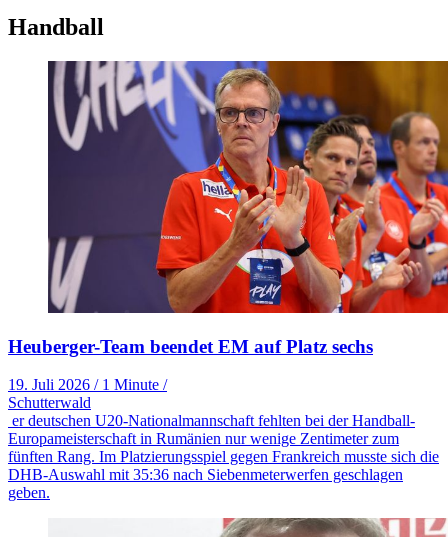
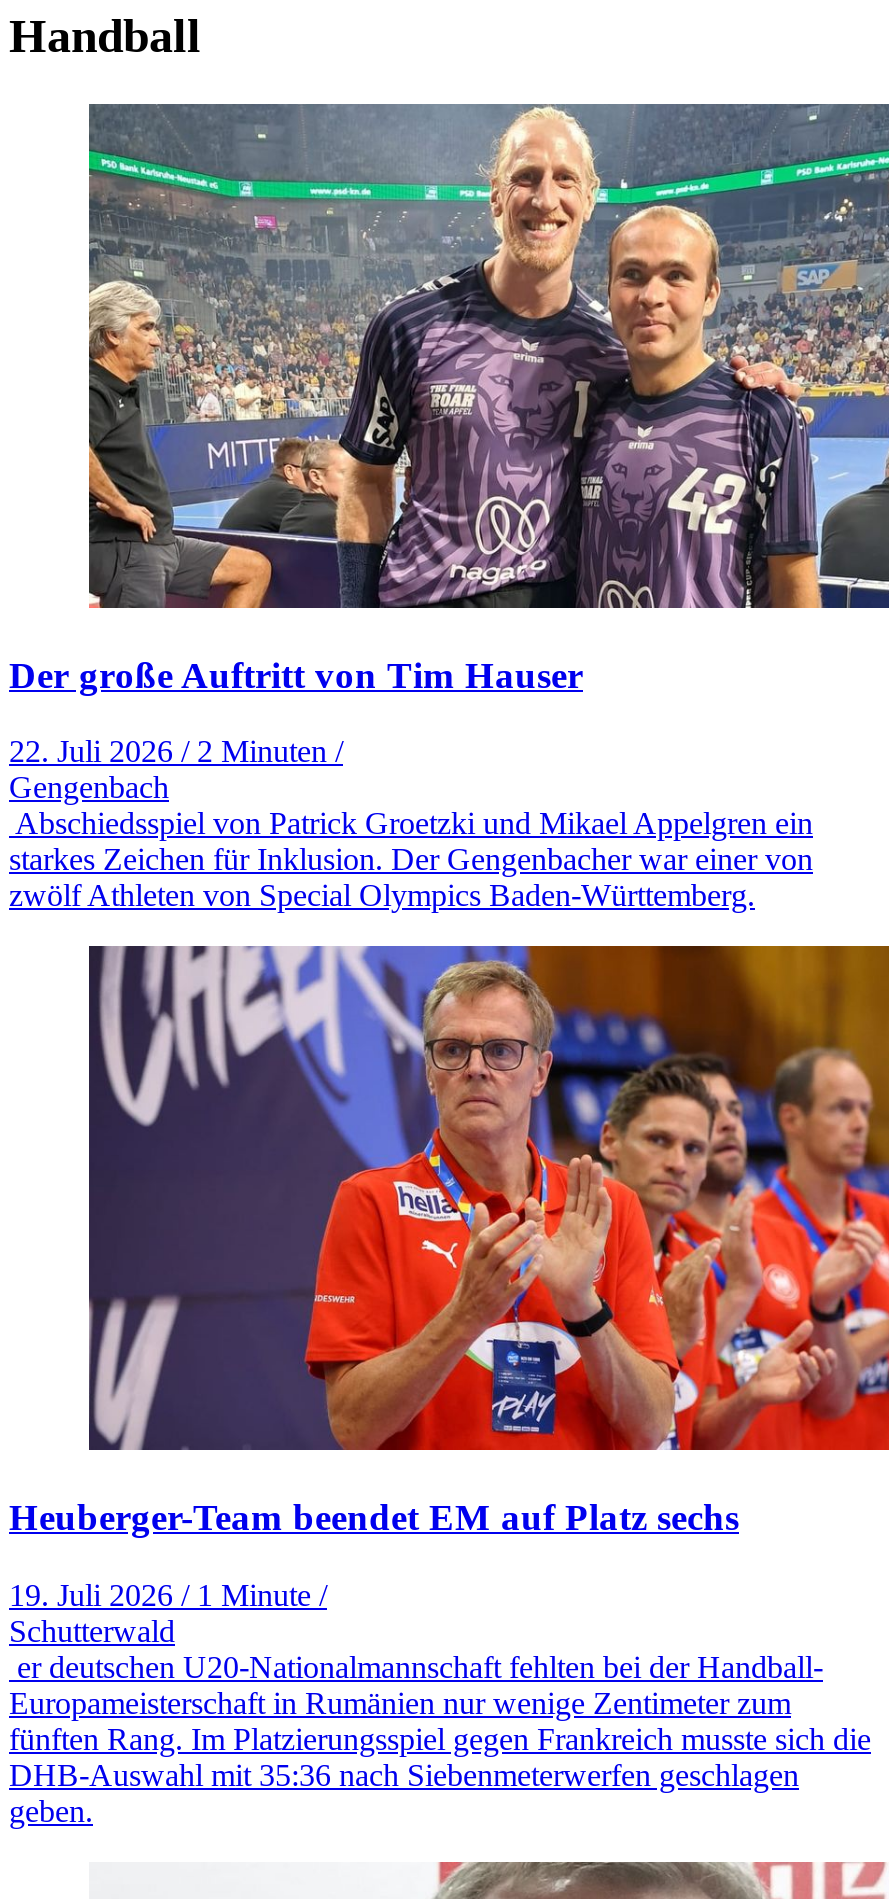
none -> [9,102,883,913] [image] | Der große Auftritt von Tim Hauser | 22. Juli 2026 / 2 Minuten / | Gengenbach | Abschiedsspiel von Patrick Groetzki und Mikael Appelgren ein | starkes Zeichen für Inklusion. Der Gengenbacher war einer von | zwölf Athleten von Special Olympics Baden-Württemberg.

